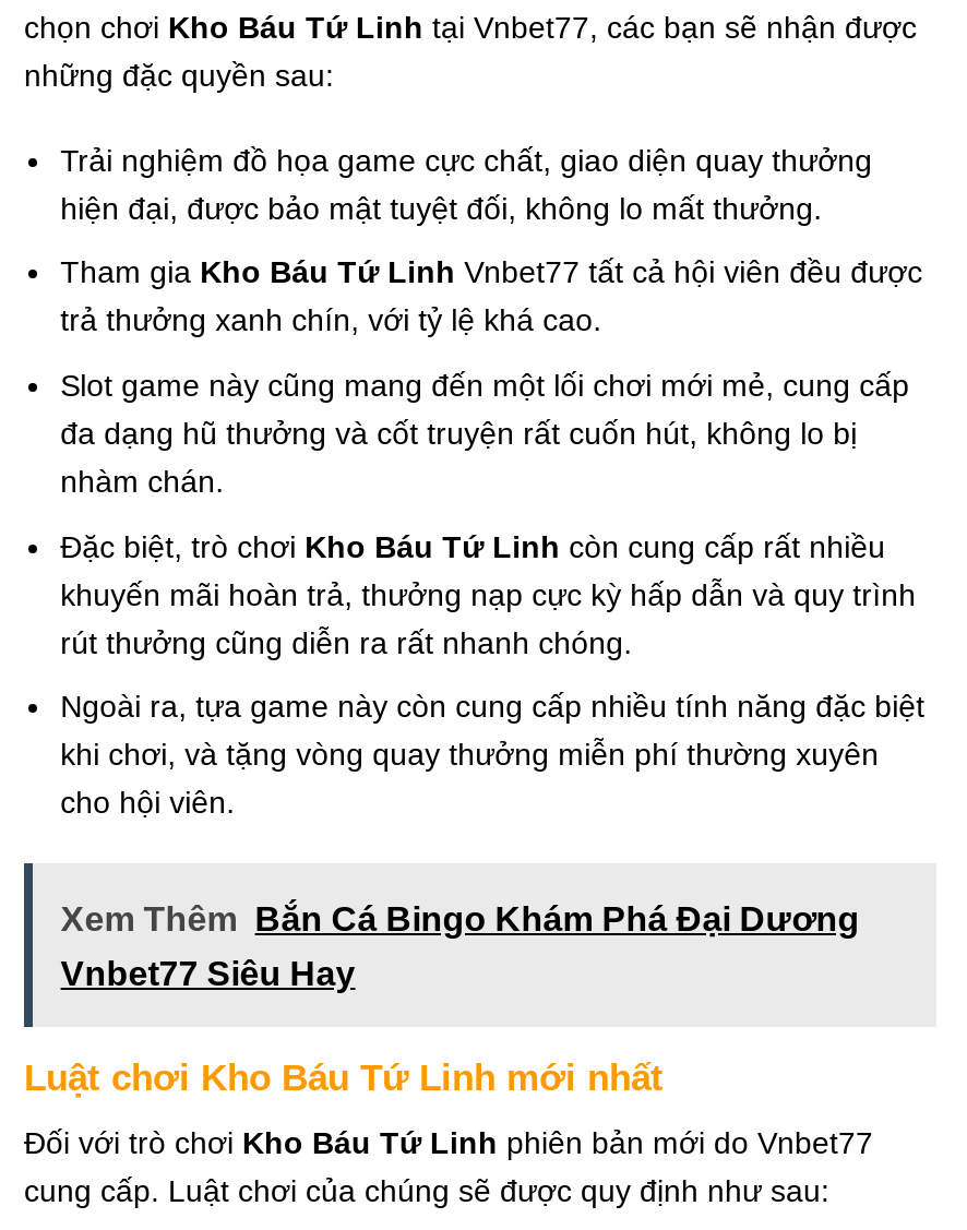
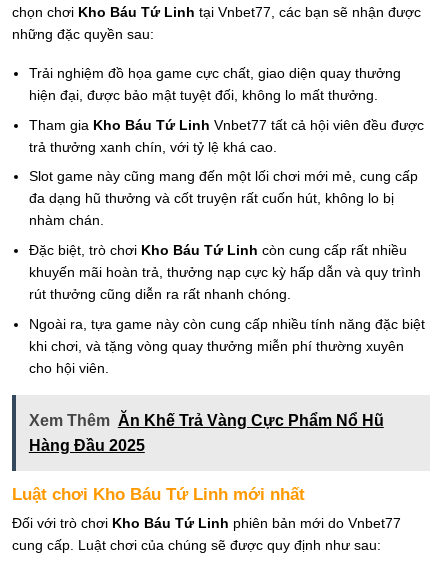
[61,899,860,936] Xem Thêm Bắn Cá Bingo Khám Phá Đại Dương -> [29,412,384,429] Xem Thêm Ăn Khế Trả Vàng Cực Phẩm Nổ Hũ
[61,954,355,991] Vnbet77 Siêu Hay -> [29,437,145,454] Hàng Đầu 2025

